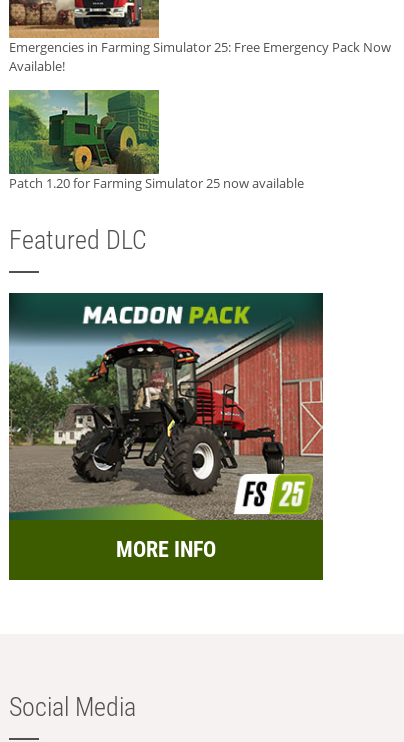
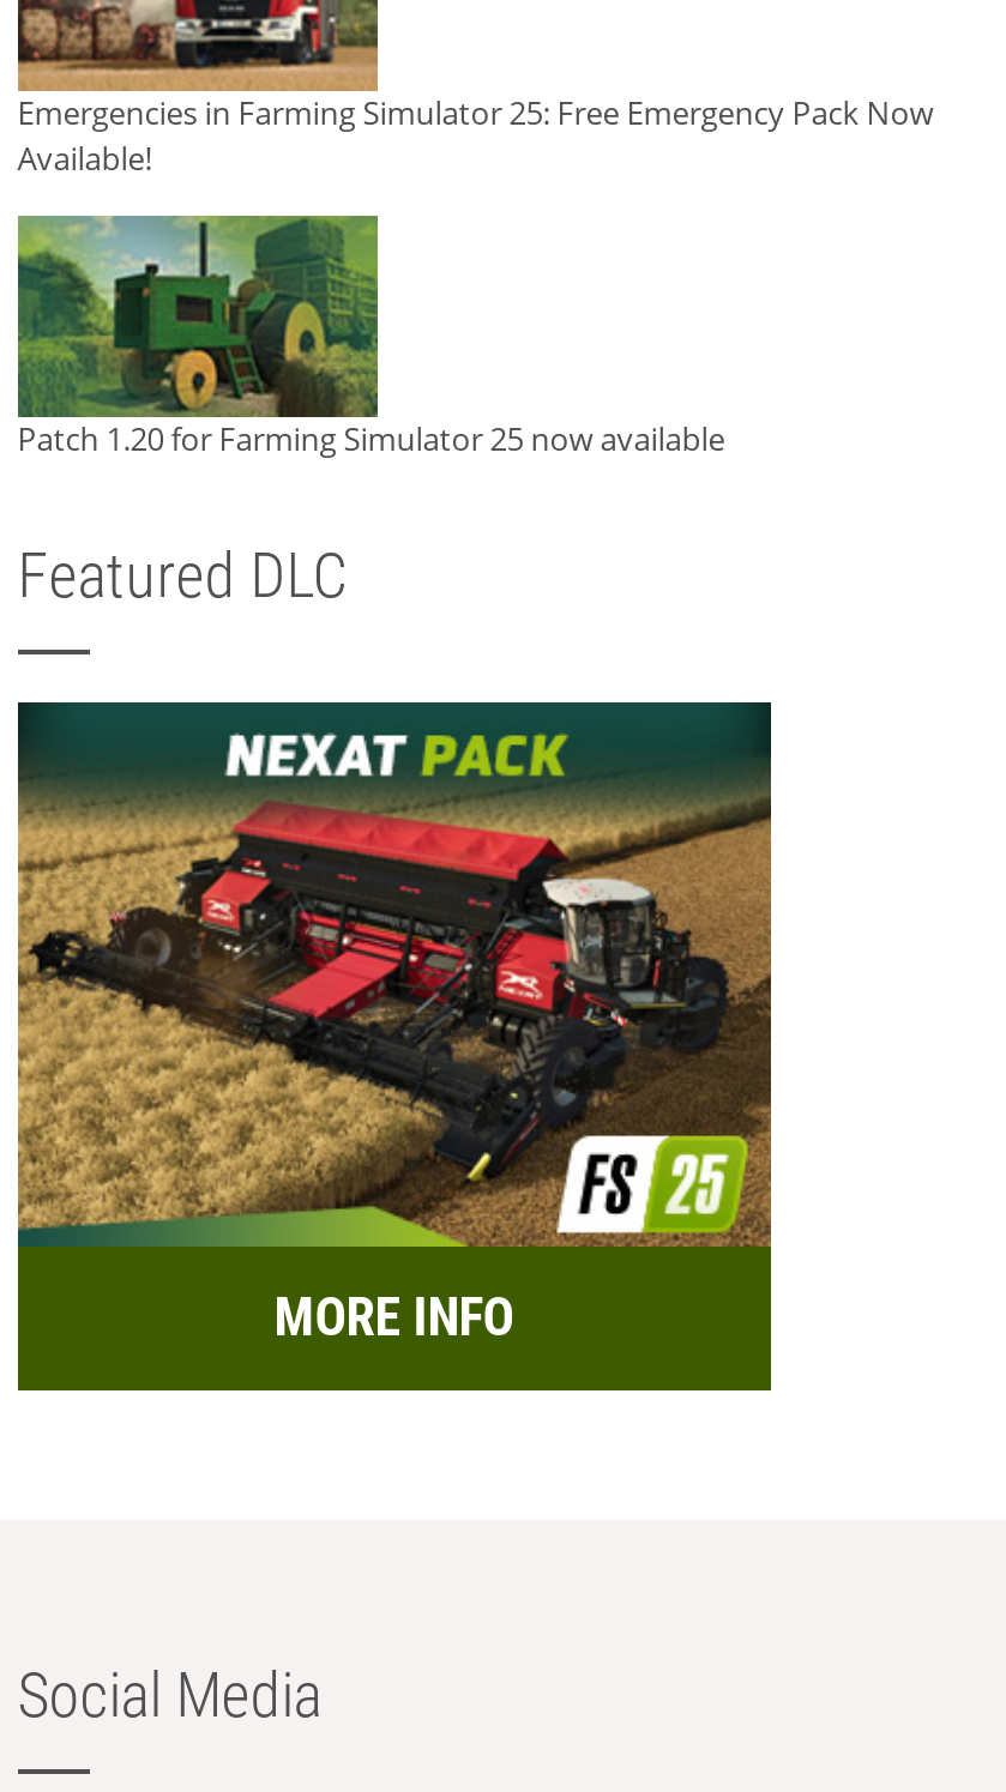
[8,305,324,520] [image] -> [16,734,773,1247] [image]

